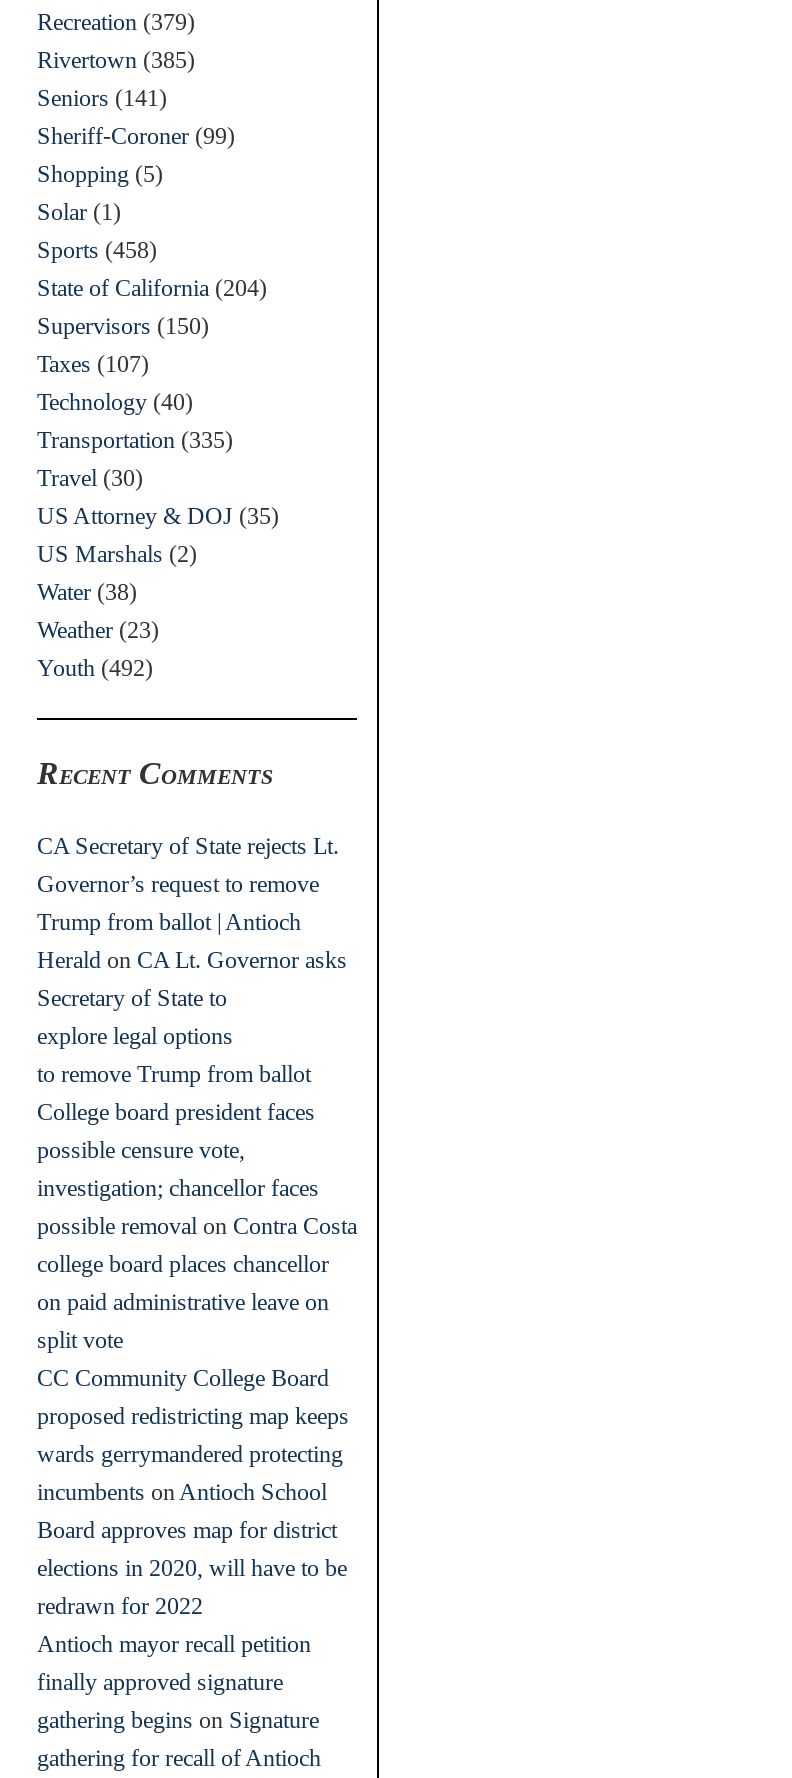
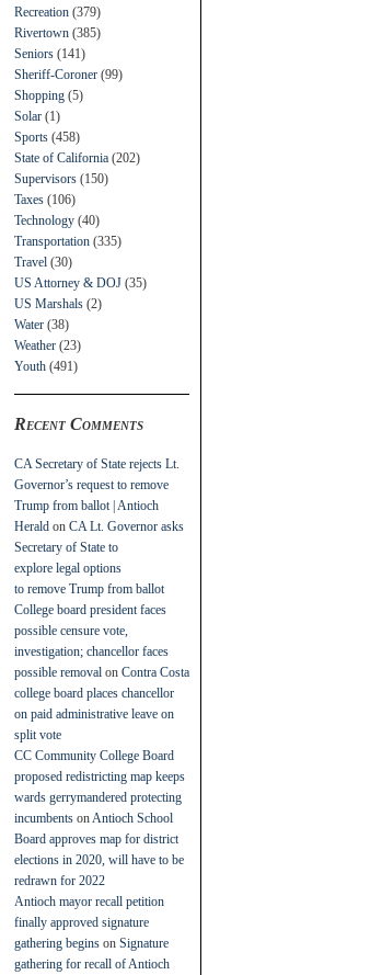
[37,274,267,302] State of California (204) -> [14,150,140,166] State of California (202)
[37,350,149,378] Taxes (107) -> [14,192,76,207] Taxes (106)
[37,654,153,682] Youth (492) -> [14,359,78,374] Youth (491)

